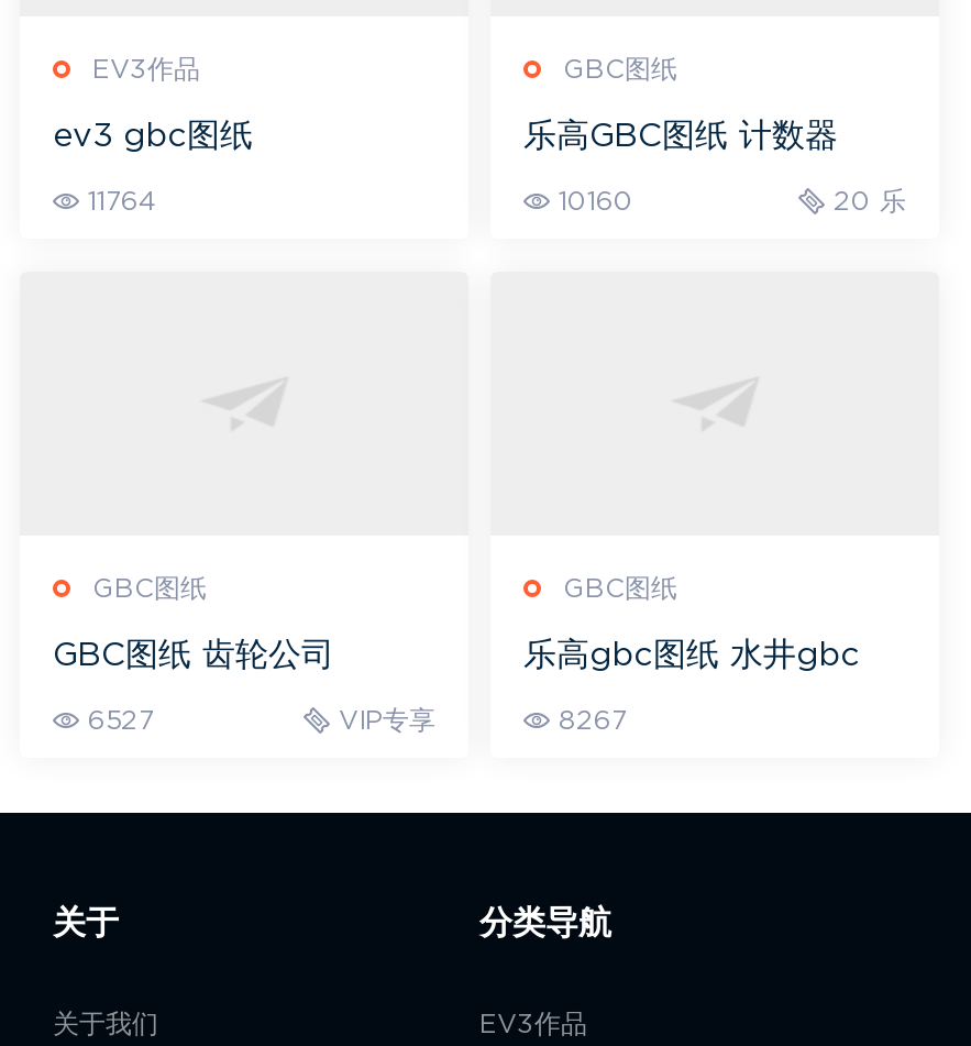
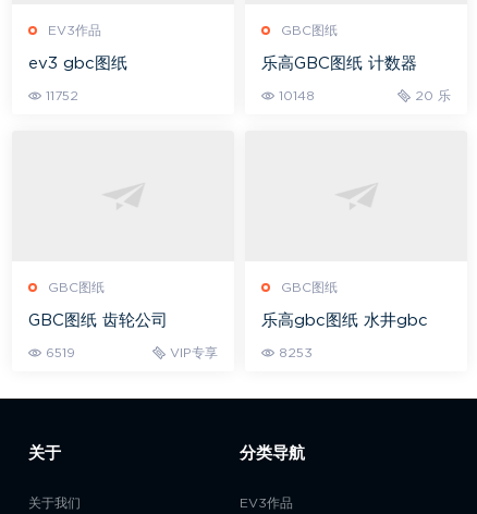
[79,188,156,214] 11764 -> [41,89,78,102] 11752
[550,188,633,214] 10160 -> [274,89,315,102] 10148
[79,707,154,734] 6527 -> [41,346,75,359] 6519
[550,707,627,734] 8267 -> [274,346,313,359] 8253

